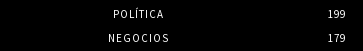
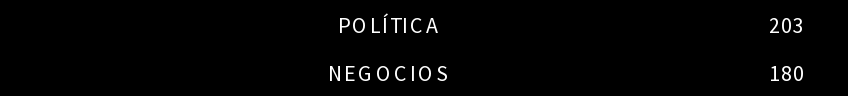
[328,7,346,21] 199 -> [769,11,805,39] 203
[328,31,346,45] 179 -> [769,59,805,87] 180

